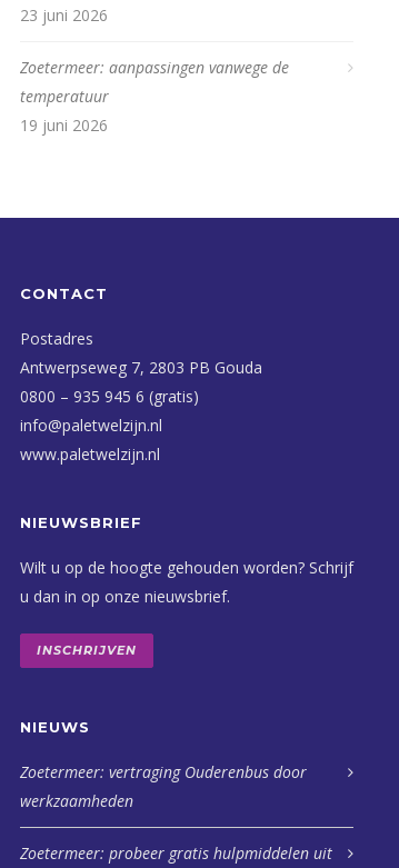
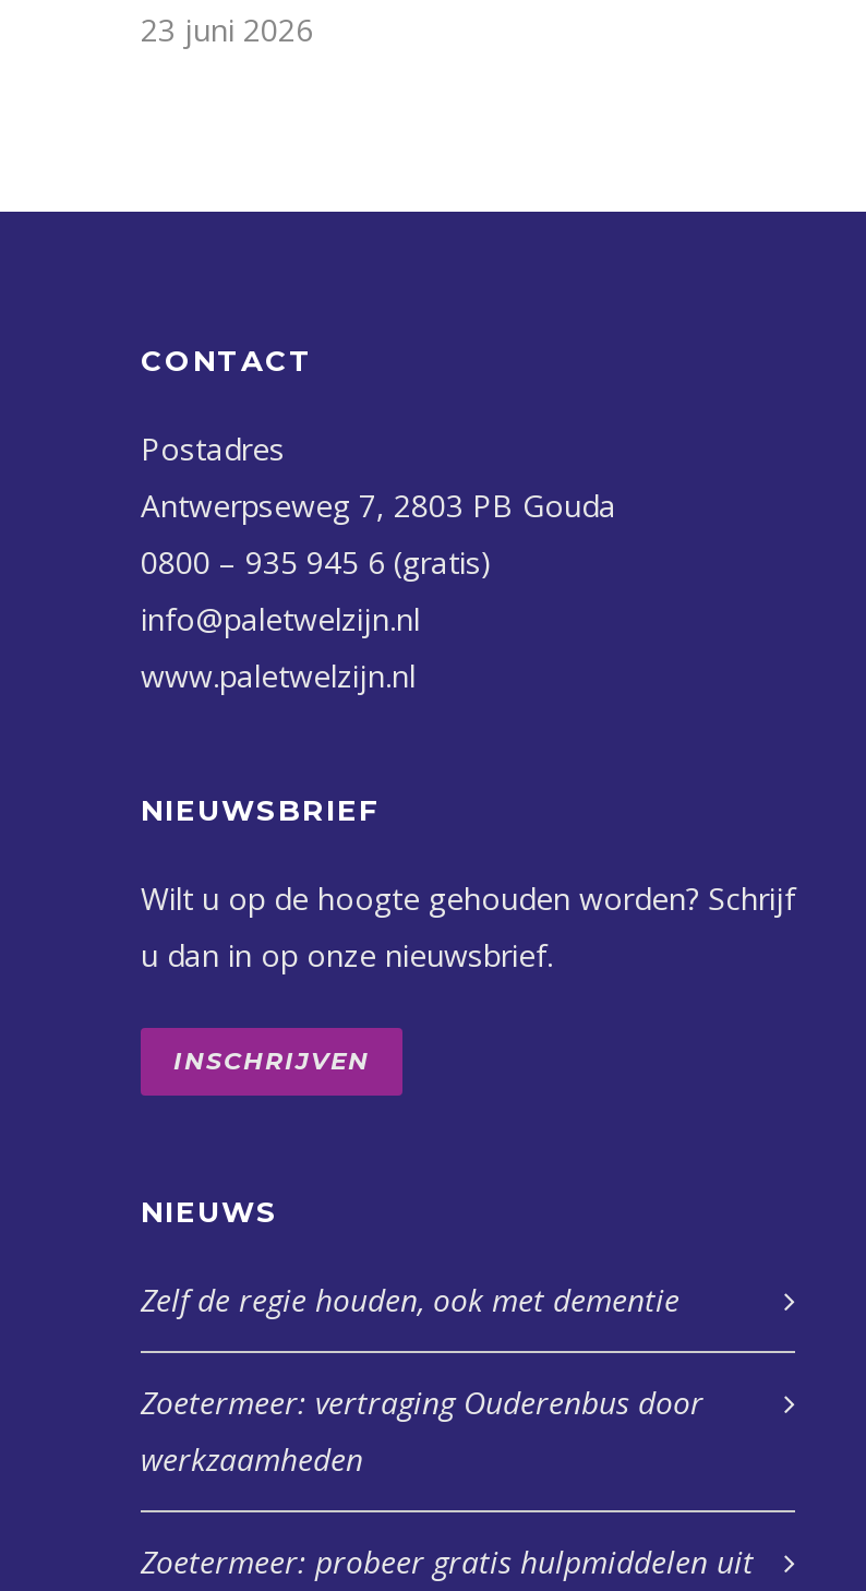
[20,57,289,135] Zoetermeer: aanpassingen vanwege de | temperatuur | 19 juni 2026 -> none
moved [20,284,353,736] -> [141,342,795,1228]: CONTACT | Postadres | Antwerpseweg 7, 2803 PB Gouda | ... | INSCHRIJVEN | NIEUWS
none -> [141,1279,679,1320] Zelf de regie houden, ook met dementie

